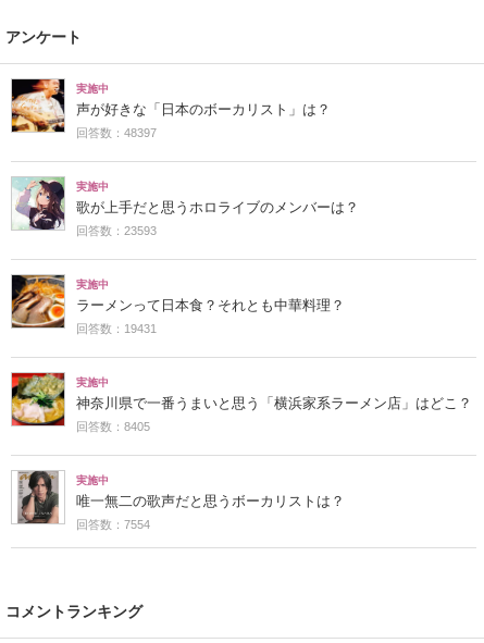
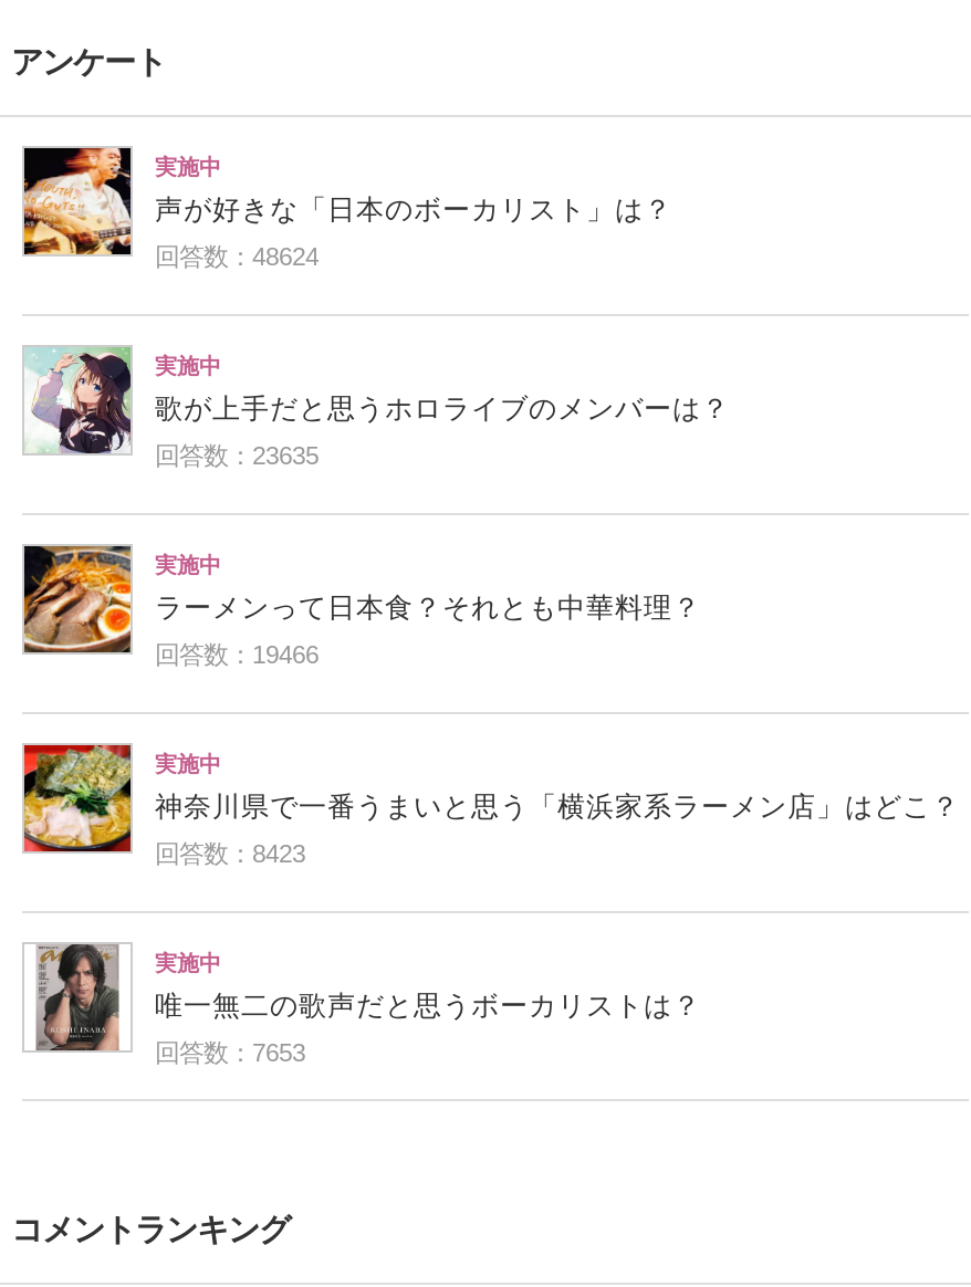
[76,126,157,139] 回答数：48397 -> [155,243,319,269] 回答数：48624
[76,224,157,237] 回答数：23593 -> [155,442,319,468] 回答数：23635
[76,322,157,335] 回答数：19431 -> [155,641,319,667] 回答数：19466
[76,420,150,433] 回答数：8405 -> [155,840,305,866] 回答数：8423
[76,518,150,531] 回答数：7554 -> [155,1039,305,1065] 回答数：7653

